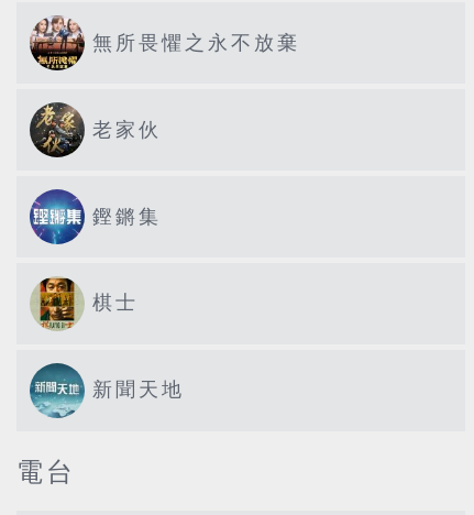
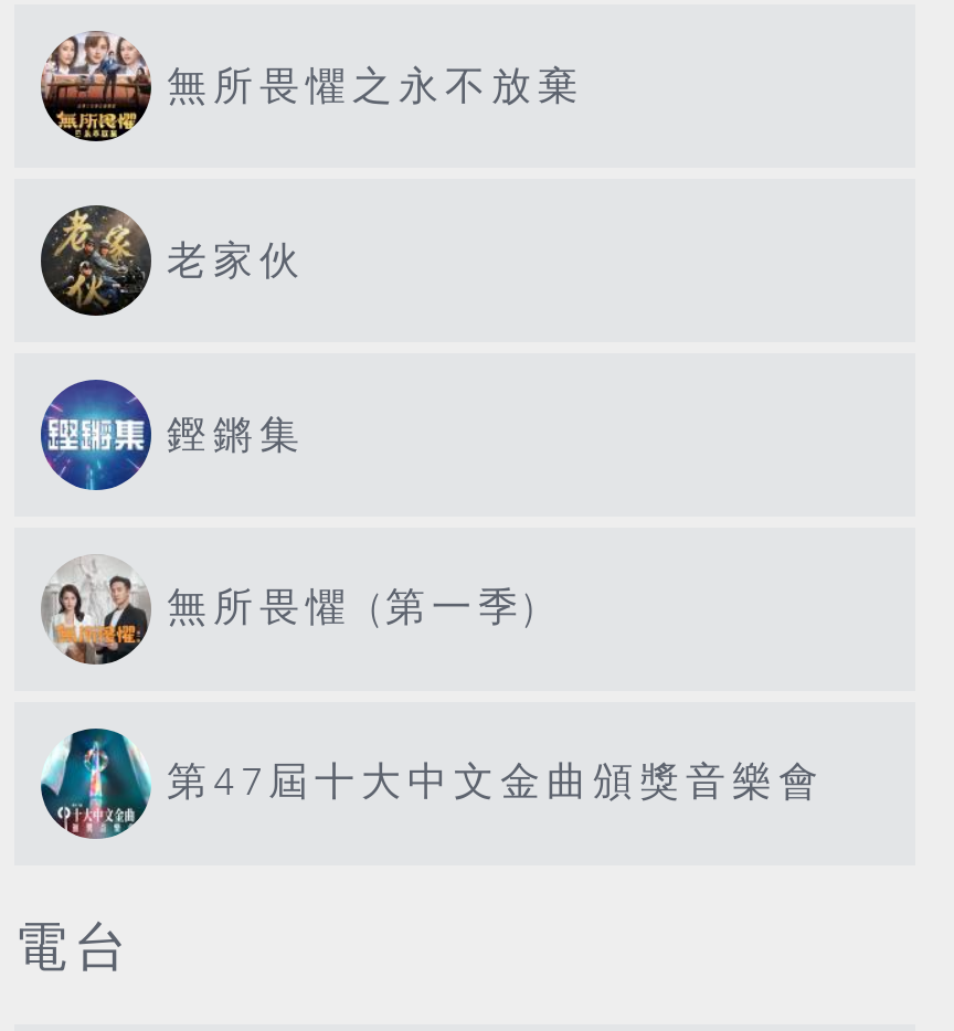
[32,276,139,330] [image] | 棋士 -> [43,556,540,665] [image] | 無所畏懼 (第一季)
[29,364,185,418] [image] | 新聞天地 -> [41,733,825,839] [image] | 第47屆十大中文金曲頒獎音樂會

